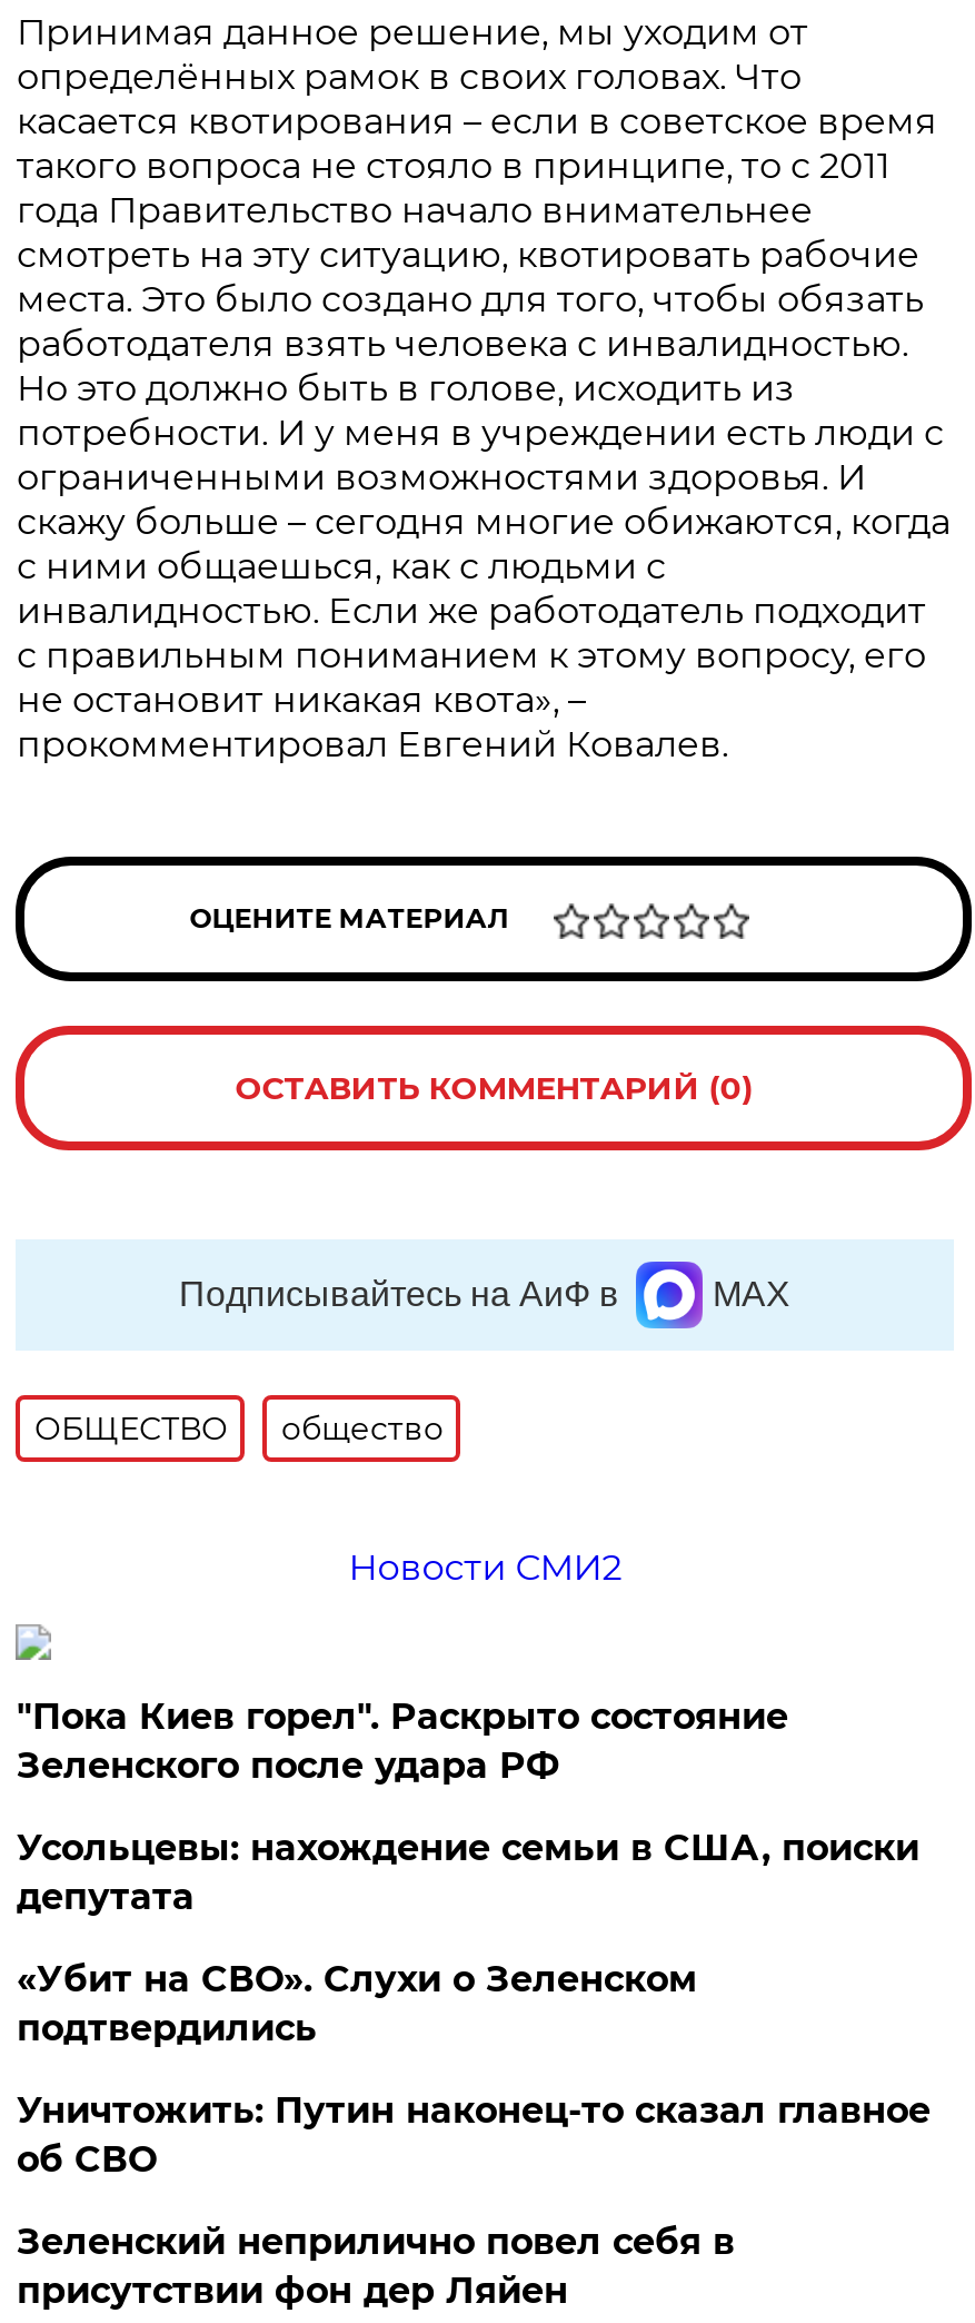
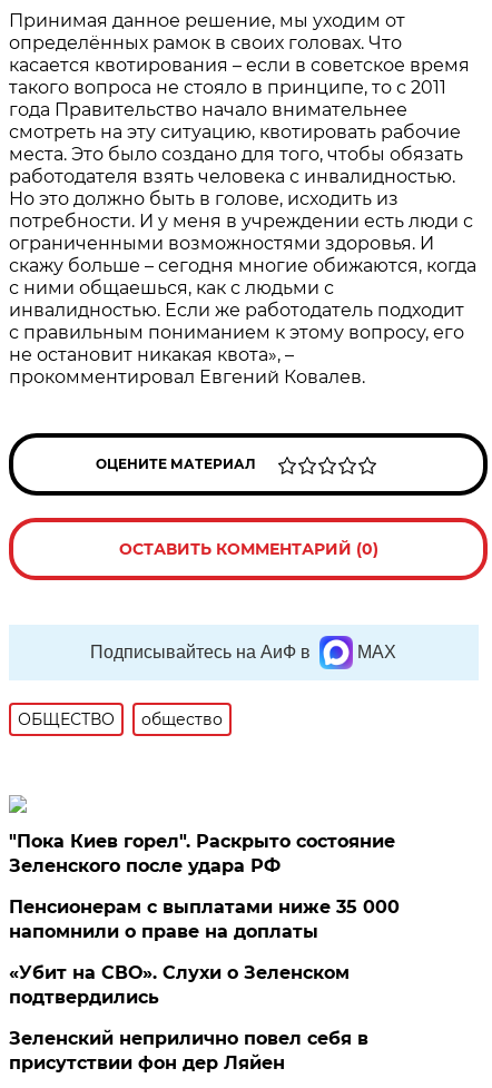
[348,1546,622,1589] Новости СМИ2 -> none
[16,1827,919,1918] Усольцевы: нахождение семьи в США, поиски | депутата -> [9,896,400,942] Пенсионерам с выплатами ниже 35 000 | напомнили о праве на доплаты
[16,2089,930,2181] Уничтожить: Путин наконец-то сказал главное | об СВО -> none

